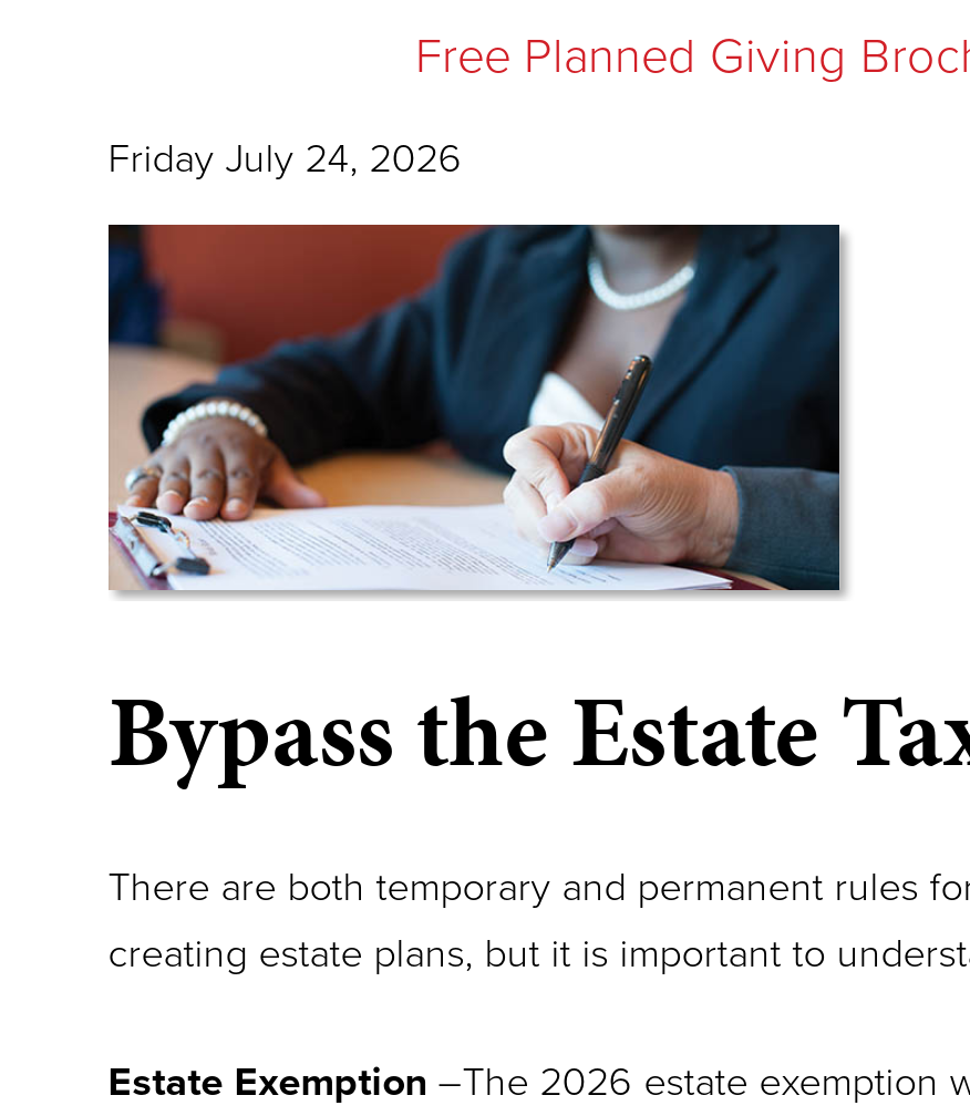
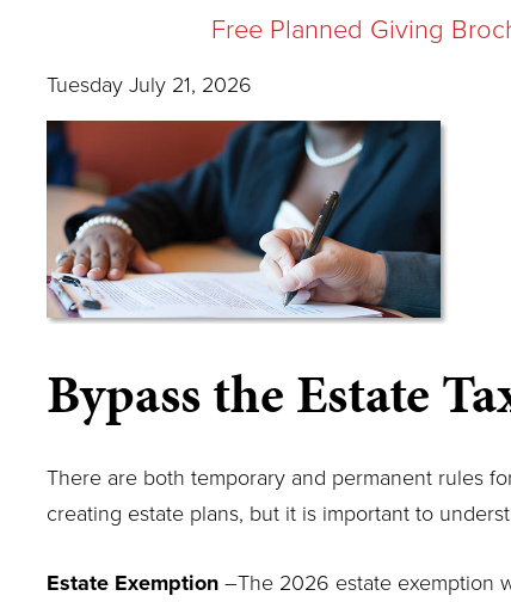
[108,134,462,183] Friday July 24, 2026 -> [46,72,252,98] Tuesday July 21, 2026

